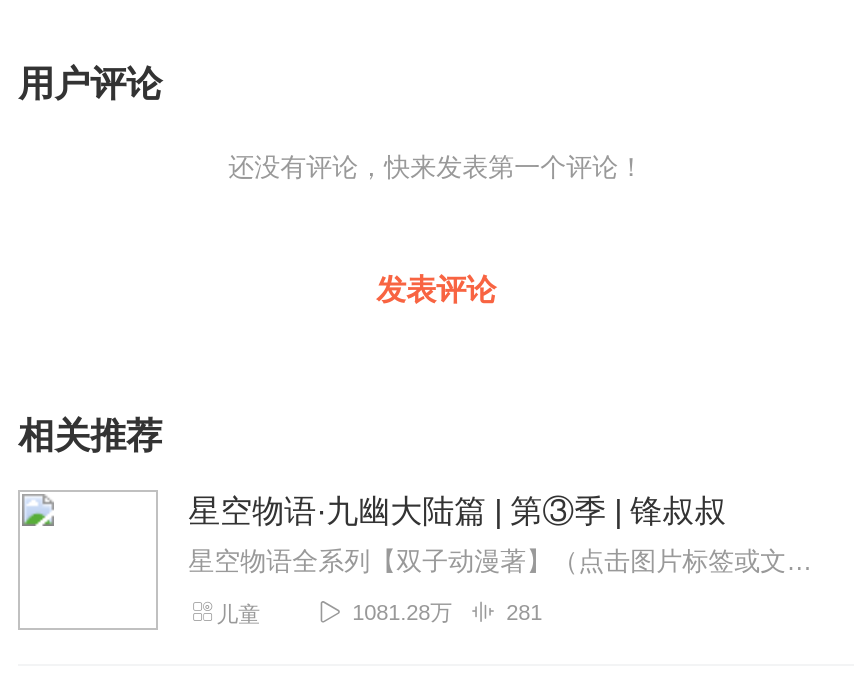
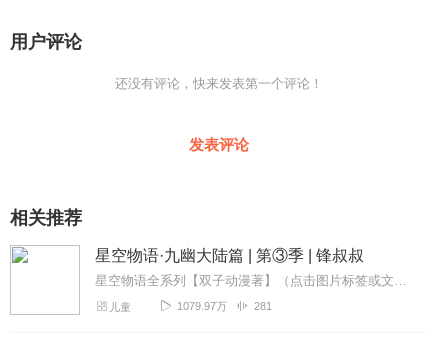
[352,600,452,624] 1081.28万 -> [177,300,227,312] 1079.97万

